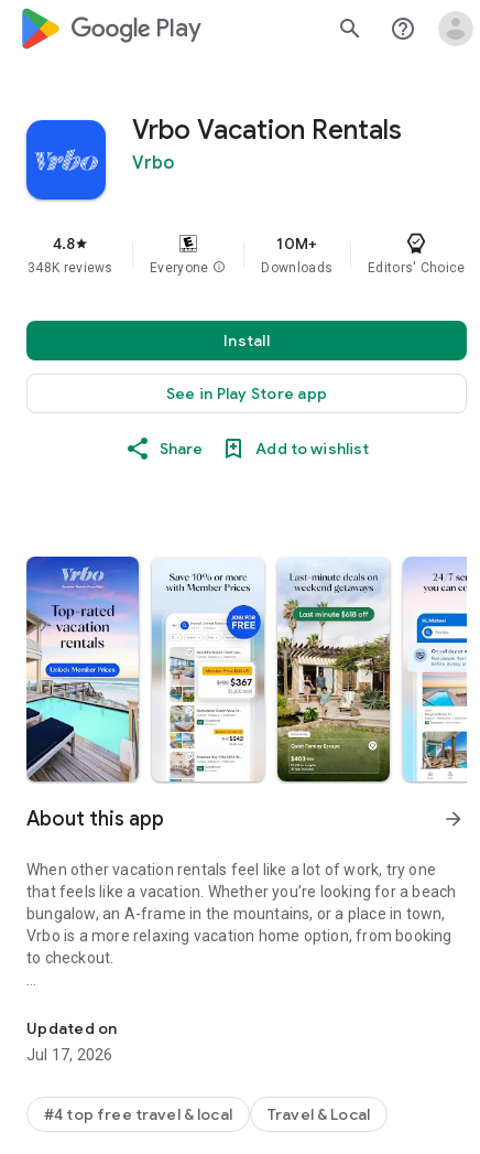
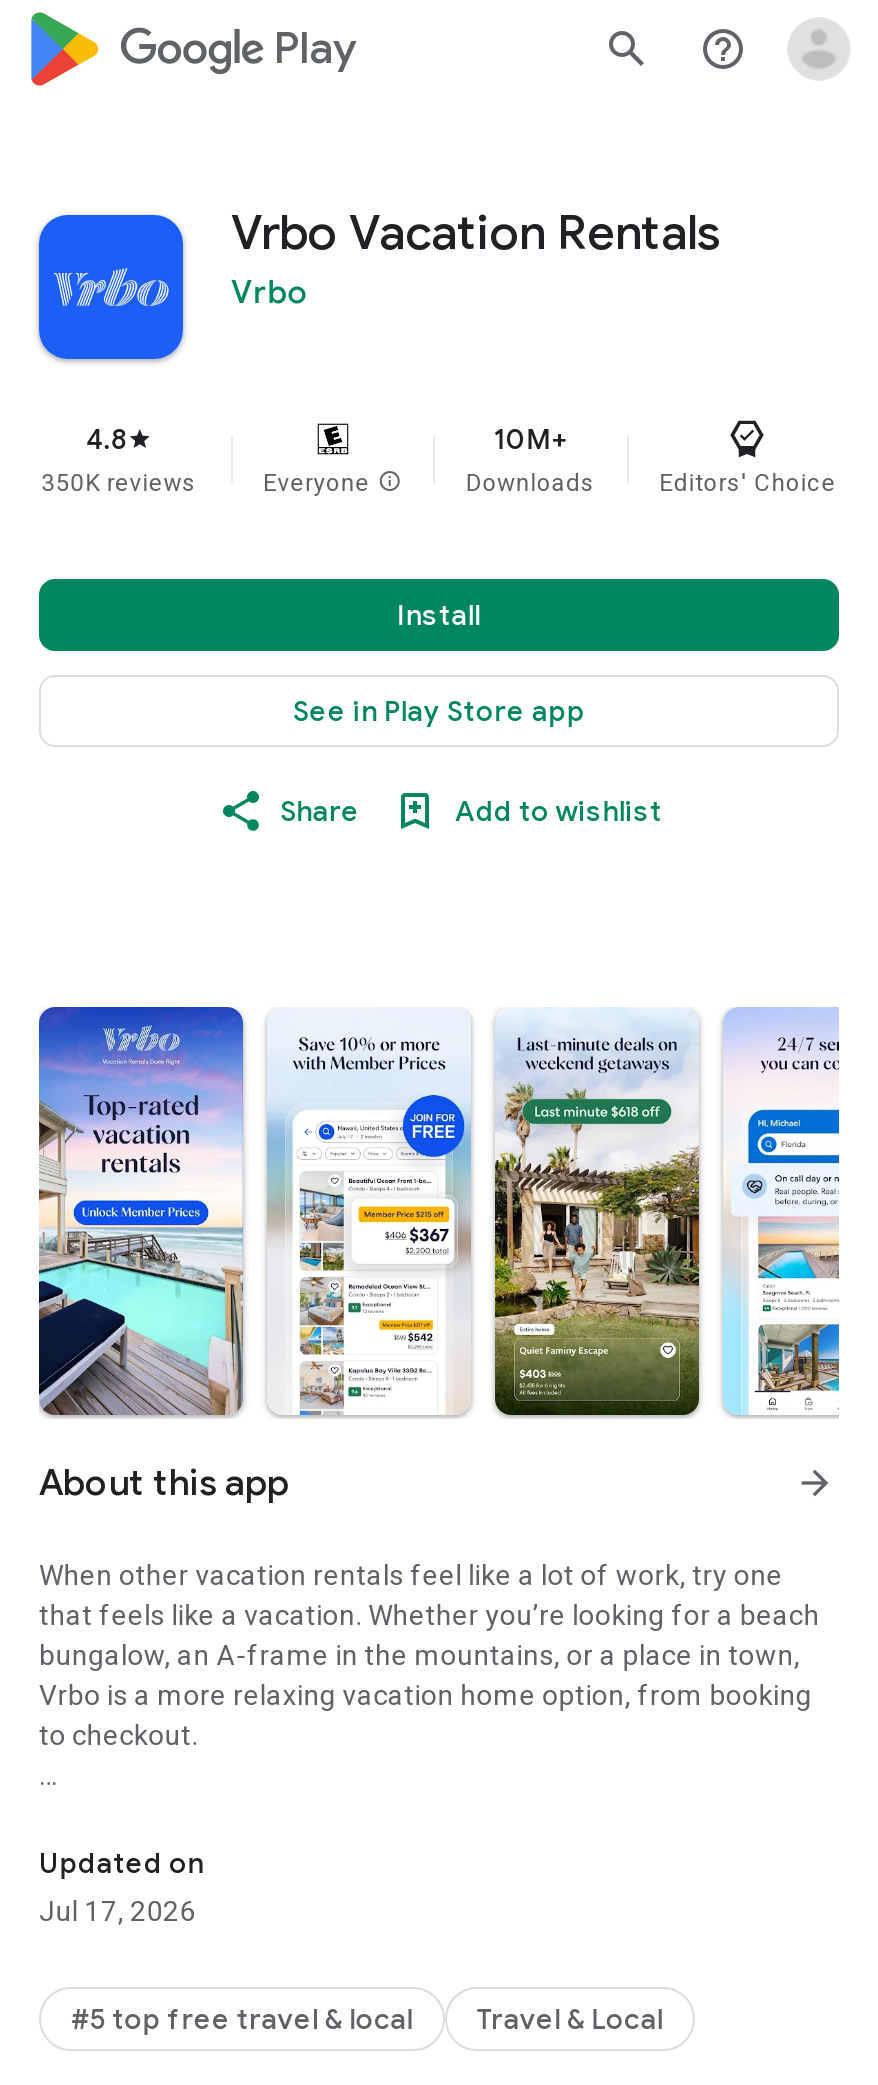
[28,260,113,276] 348K reviews -> [41,469,197,497] 350K reviews
[44,1104,232,1124] #4 top free travel & local -> [71,2001,413,2037] #5 top free travel & local

